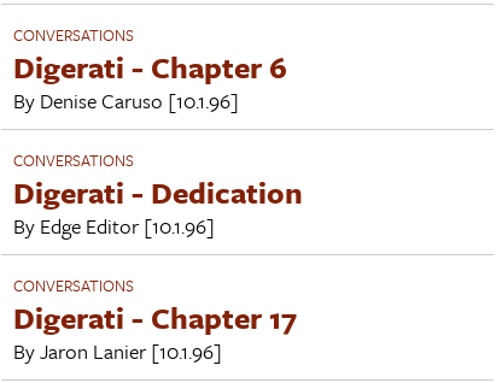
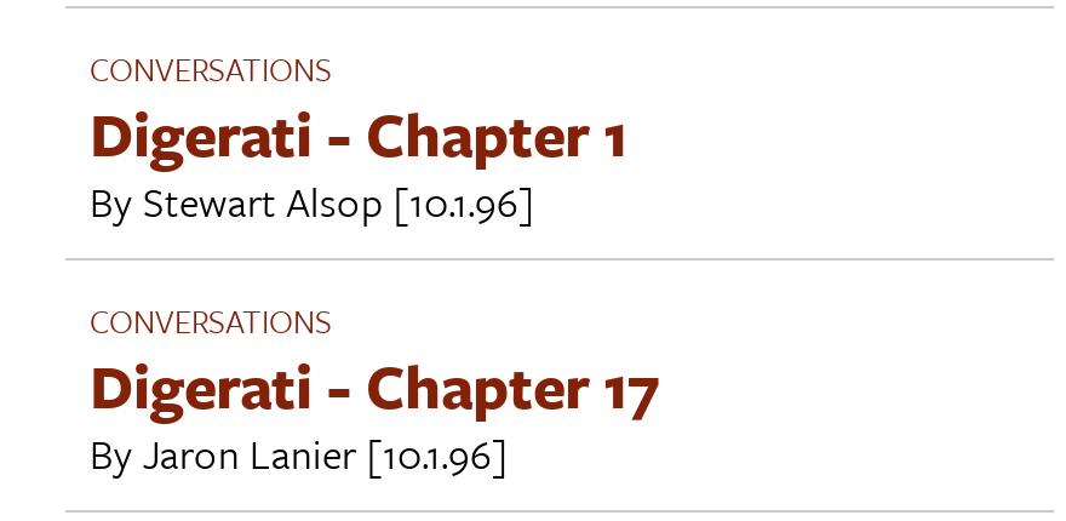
[13,45,303,241] Digerati - Chapter 6 | By Denise Caruso [10.1.96] | CONVERSATIONS | Digerati - Dedication | By Edge Editor [10.1.96] -> [90,90,627,231] Digerati - Chapter 1 | By Stewart Alsop [10.1.96]

